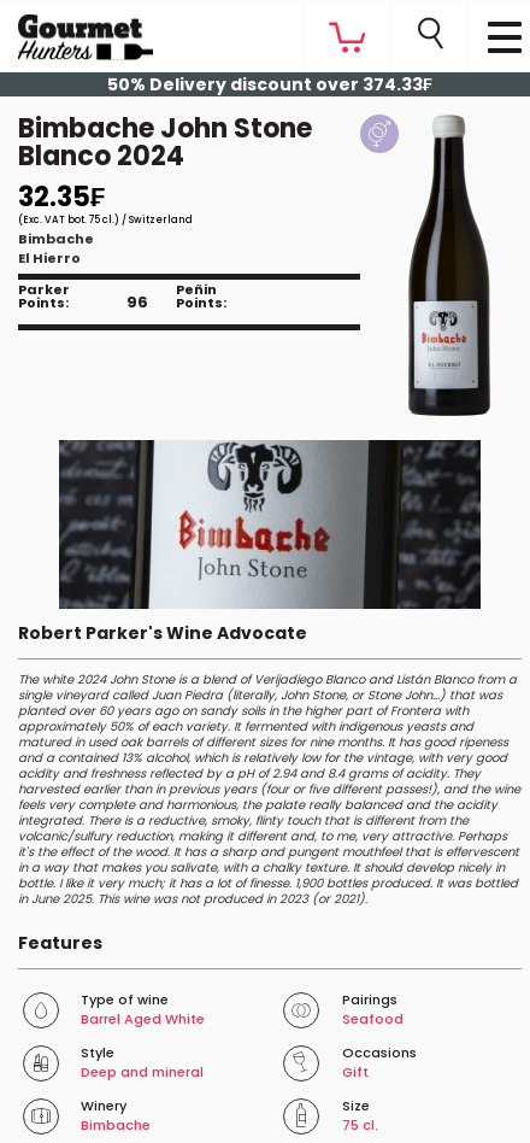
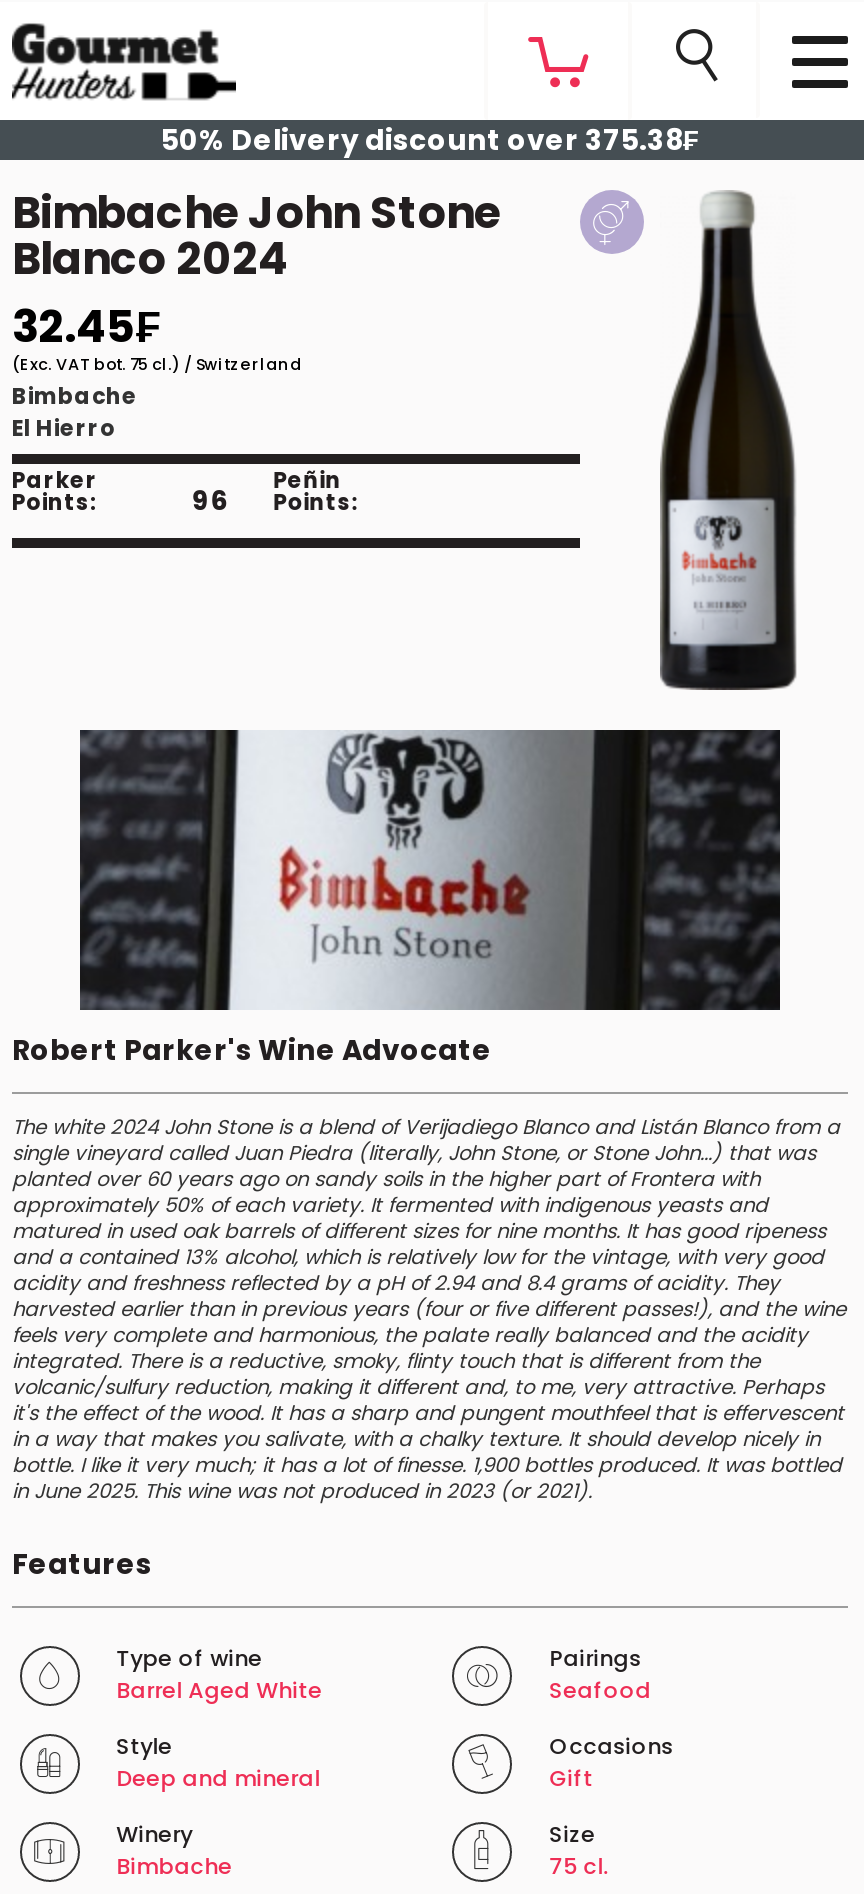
[107,72,432,96] 50% Delivery discount over 374.33₣ -> [161,120,699,160] 50% Delivery discount over 375.38₣
[18,178,105,216] 32.35₣ -> [12,296,160,358] 32.45₣

